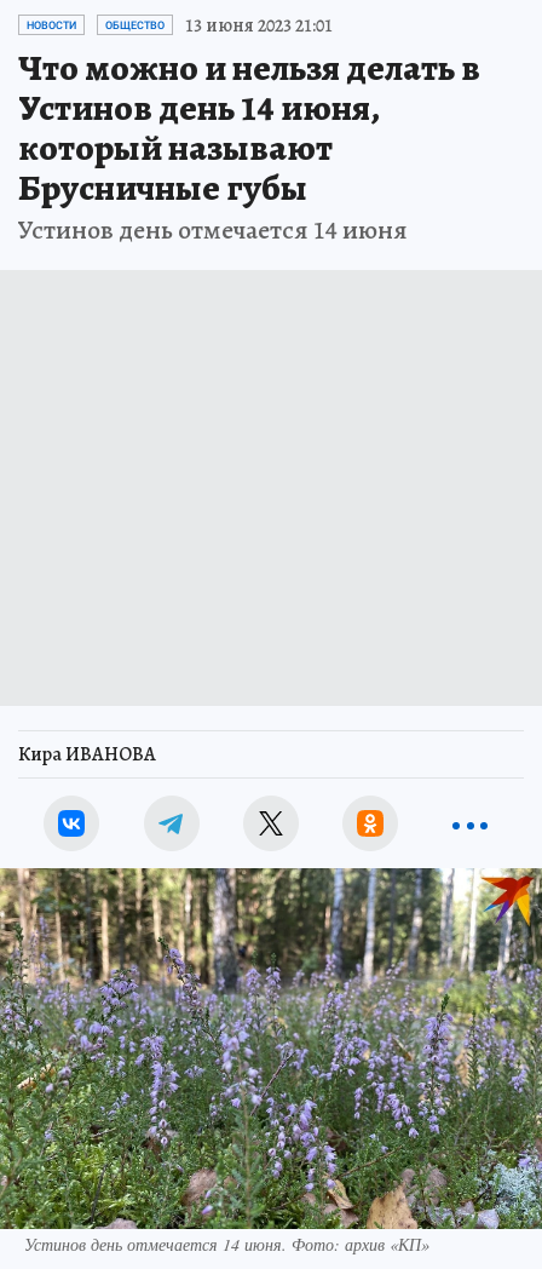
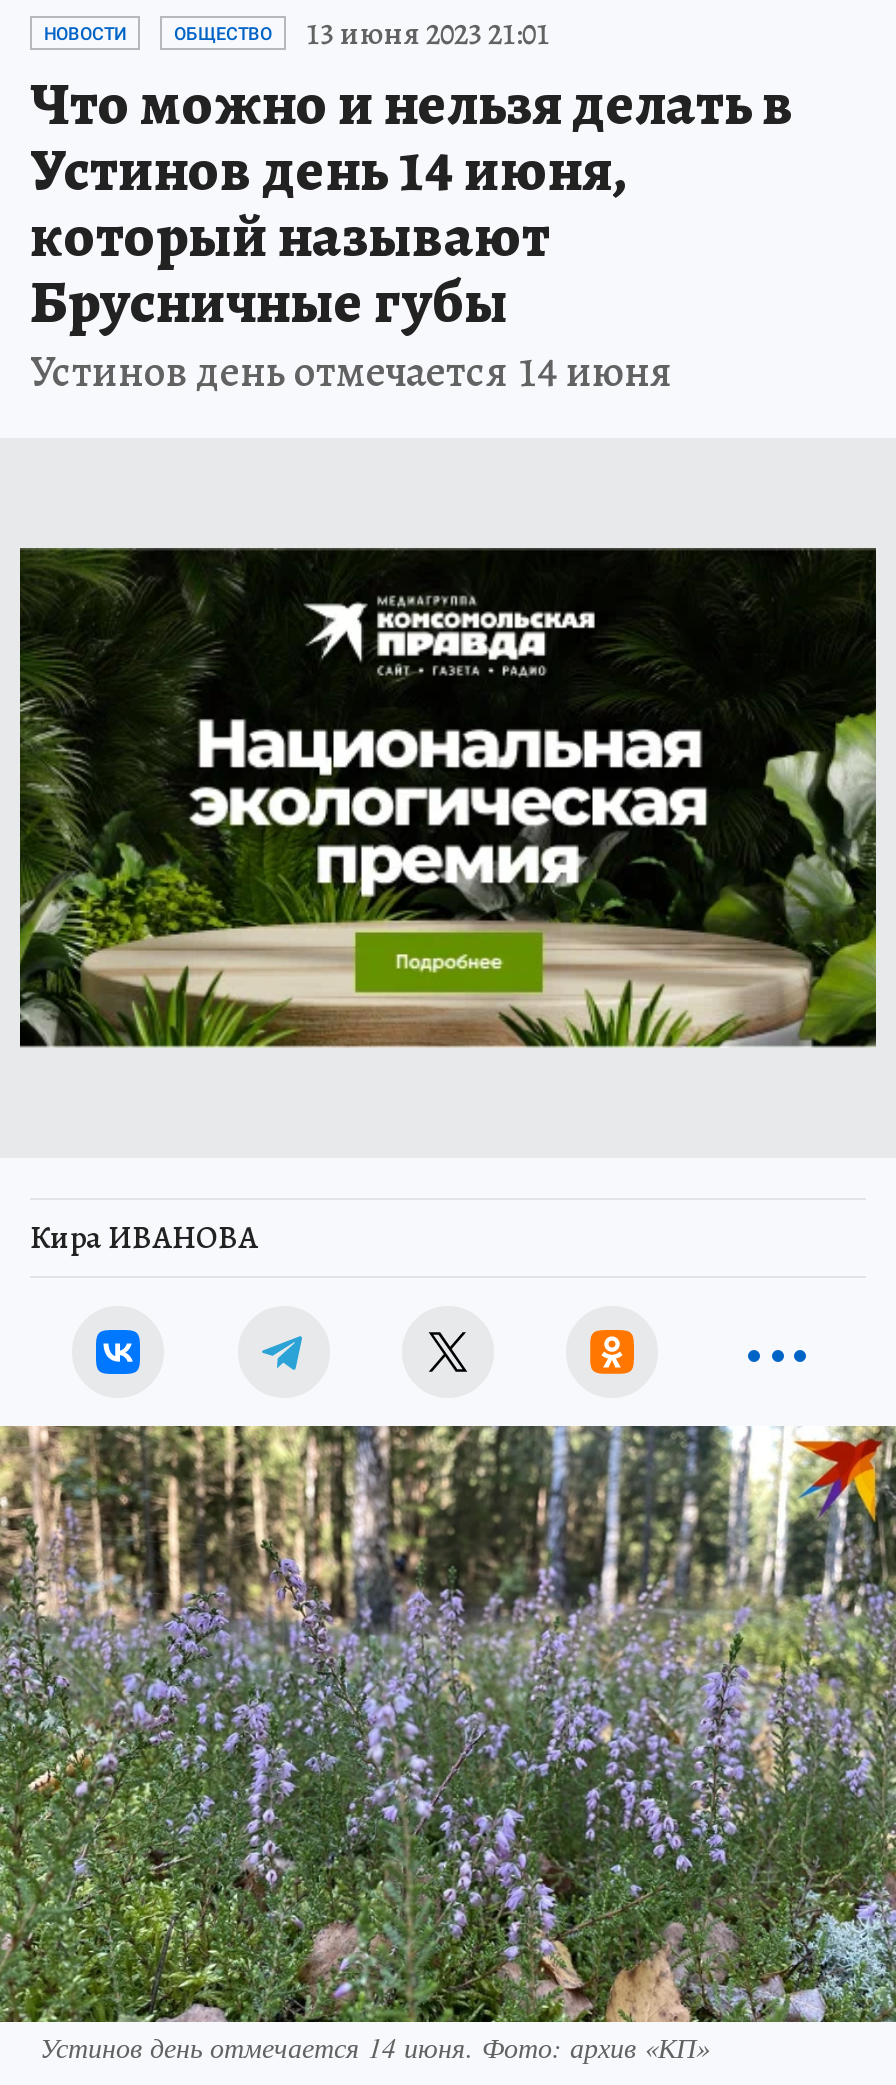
none -> [18,546,878,1050] [image]

